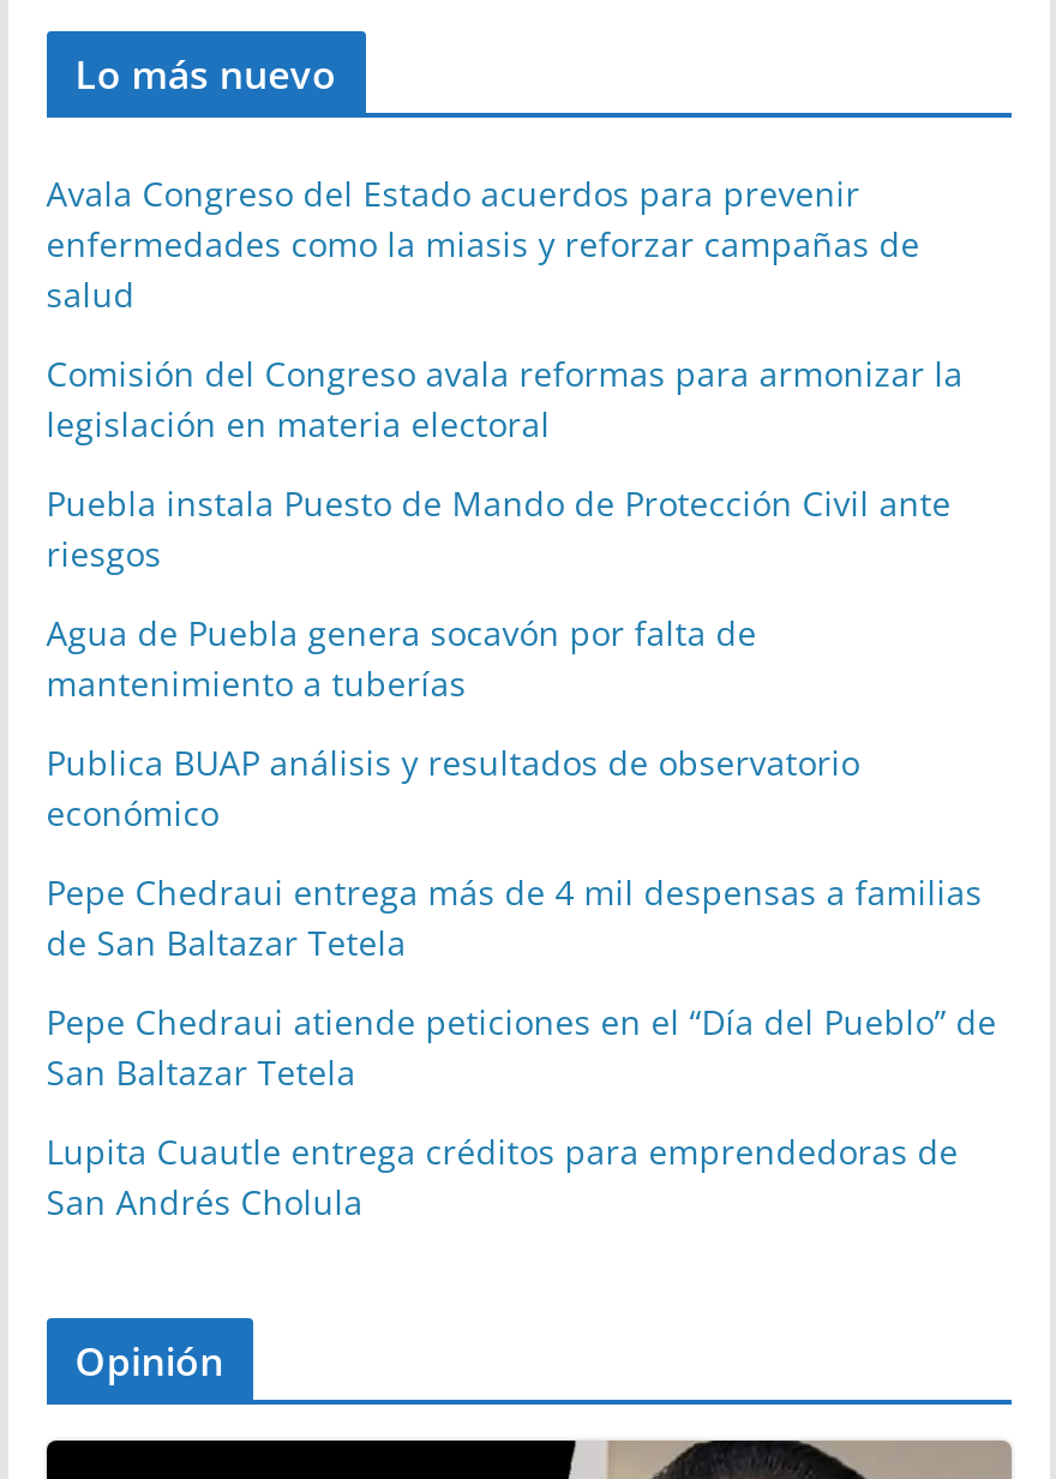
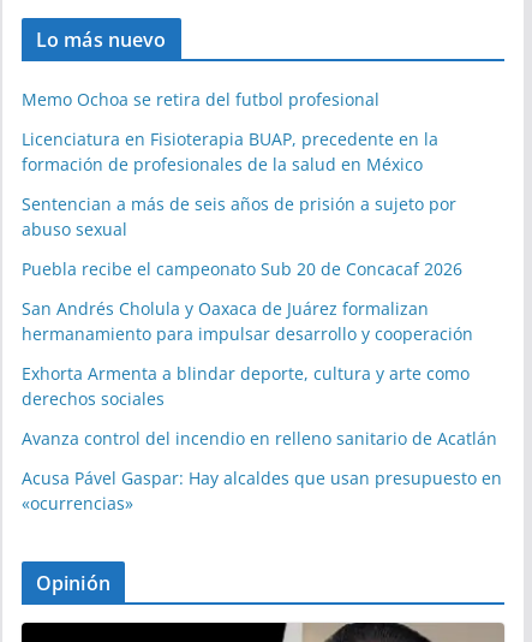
[46,171,920,317] Avala Congreso del Estado acuerdos para prevenir | enfermedades como la miasis y reforzar campañas de | salud -> [21,88,379,111] Memo Ochoa se retira del futbol profesional
[46,351,963,447] Comisión del Congreso avala reformas para armonizar la | legislación en materia electoral -> [21,128,438,176] Licenciatura en Fisioterapia BUAP, precedente en la | formación de profesionales de la salud en México
[46,480,951,576] Puebla instala Puesto de Mando de Protección Civil ante | riesgos -> [21,192,456,241] Sentencian a más de seis años de prisión a sujeto por | abuso sexual
[46,610,756,706] Agua de Puebla genera socavón por falta de | mantenimiento a tuberías -> [21,257,462,280] Puebla recibe el campeonato Sub 20 de Concacaf 2026
[46,740,860,836] Publica BUAP análisis y resultados de observatorio | económico -> [21,297,473,345] San Andrés Cholula y Oaxaca de Juárez formalizan | hermanamiento para impulsar desarrollo y cooperación
[46,869,982,965] Pepe Chedraui entrega más de 4 mil despensas a familias | de San Baltazar Tetela -> [21,362,469,410] Exhorta Armenta a blindar deporte, cultura y arte como | derechos sociales
[46,999,996,1095] Pepe Chedraui atiende peticiones en el “Día del Pueblo” de | San Baltazar Tetela -> [21,427,497,450] Avanza control del incendio en relleno sanitario de Acatlán
[46,1129,958,1225] Lupita Cuautle entrega créditos para emprendedoras de | San Andrés Cholula -> [21,467,502,515] Acusa Pável Gaspar: Hay alcaldes que usan presupuesto en | «ocurrencias»

